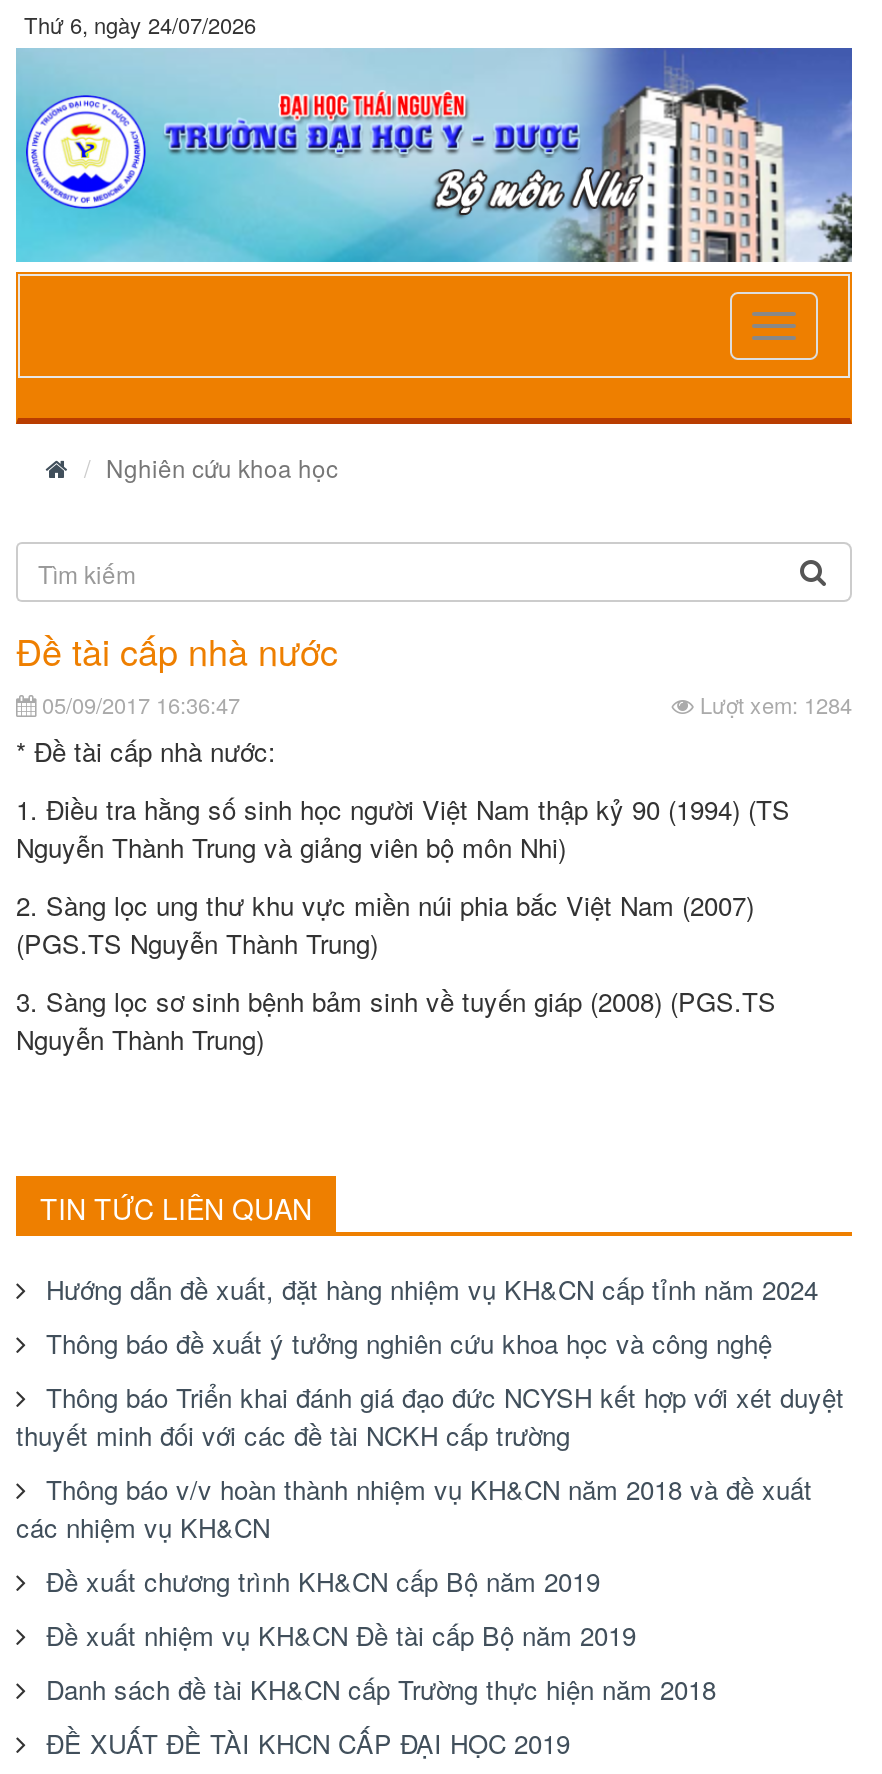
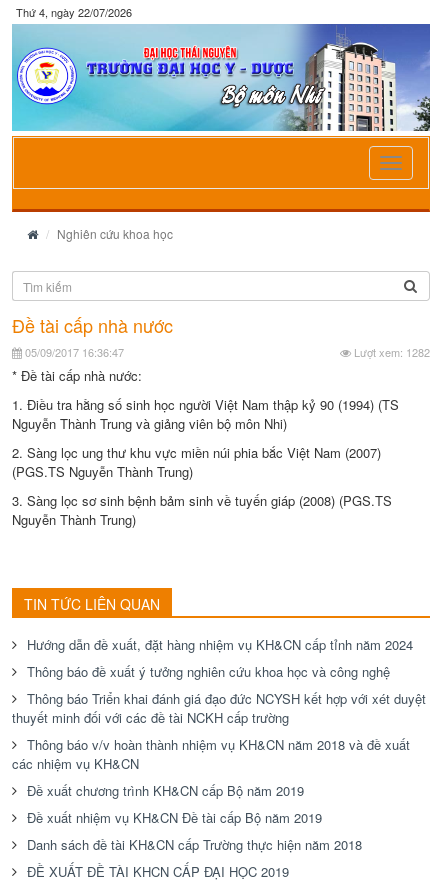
[24,8,256,40] Thứ 6, ngày 24/07/2026 -> [16,4,132,20] Thứ 4, ngày 22/07/2026
[694,688,852,720] Lượt xem: 1284 -> [351,344,430,360] Lượt xem: 1282

